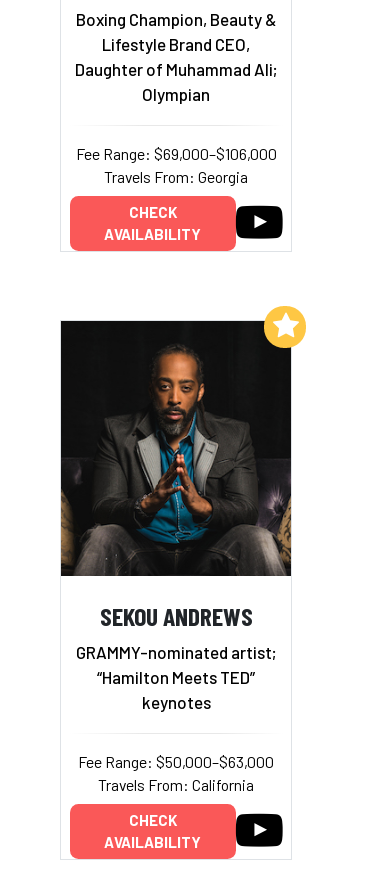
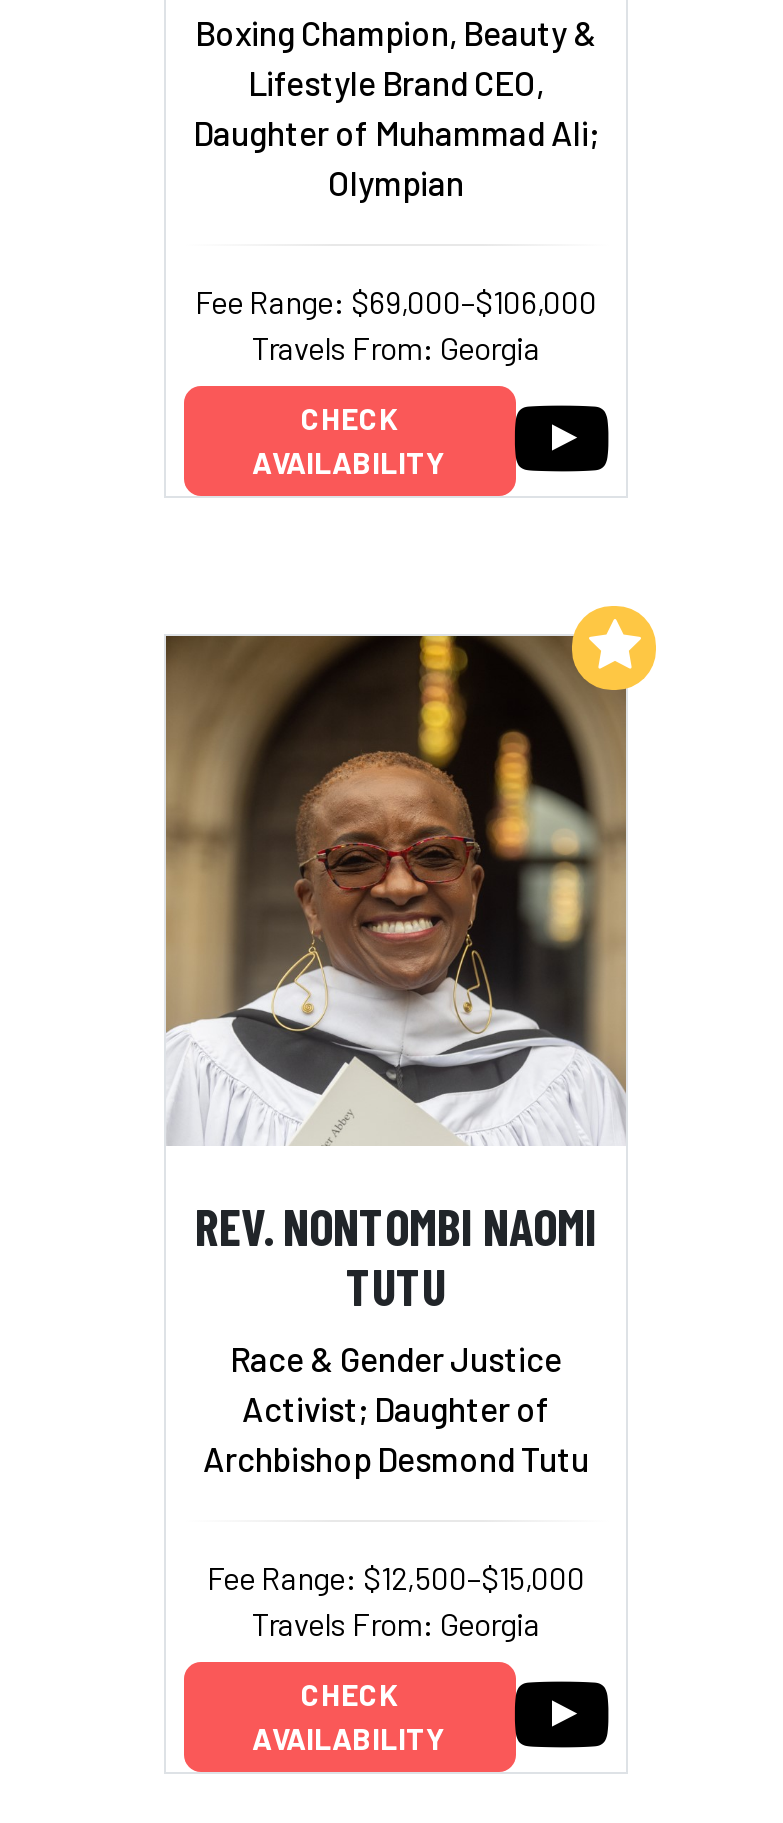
[60,321,292,712] [image] | SEKOU ANDREWS | GRAMMY-nominated artist; | “Hamilton Meets TED” | keynotes -> [164,636,628,1477] [image] | REV. NONTOMBI NAOMI | TUTU | Race & Gender Justice | Activist; Daughter of | Archbishop Desmond Tutu
[78,752,274,794] Fee Range: $50,000–$63,000 | Travels From: California -> [207,1557,585,1641] Fee Range: $12,500–$15,000 | Travels From: Georgia

